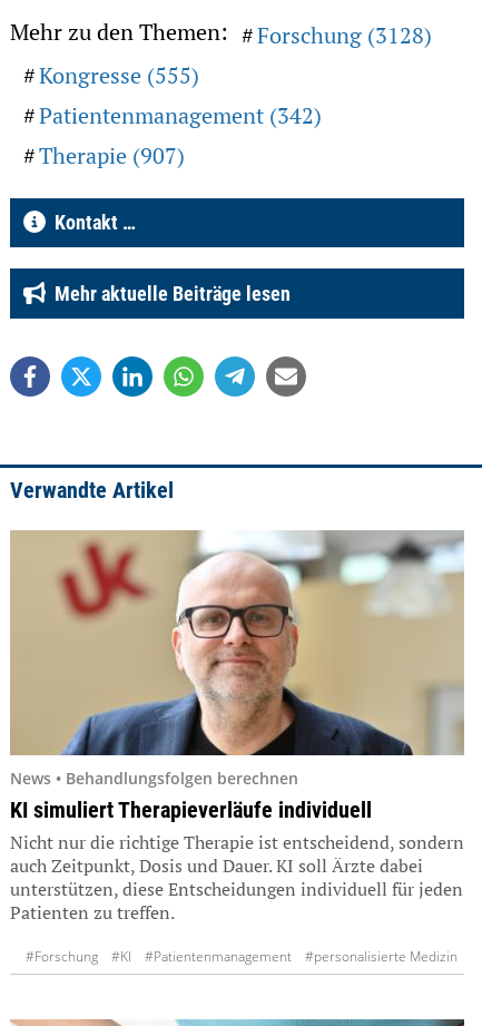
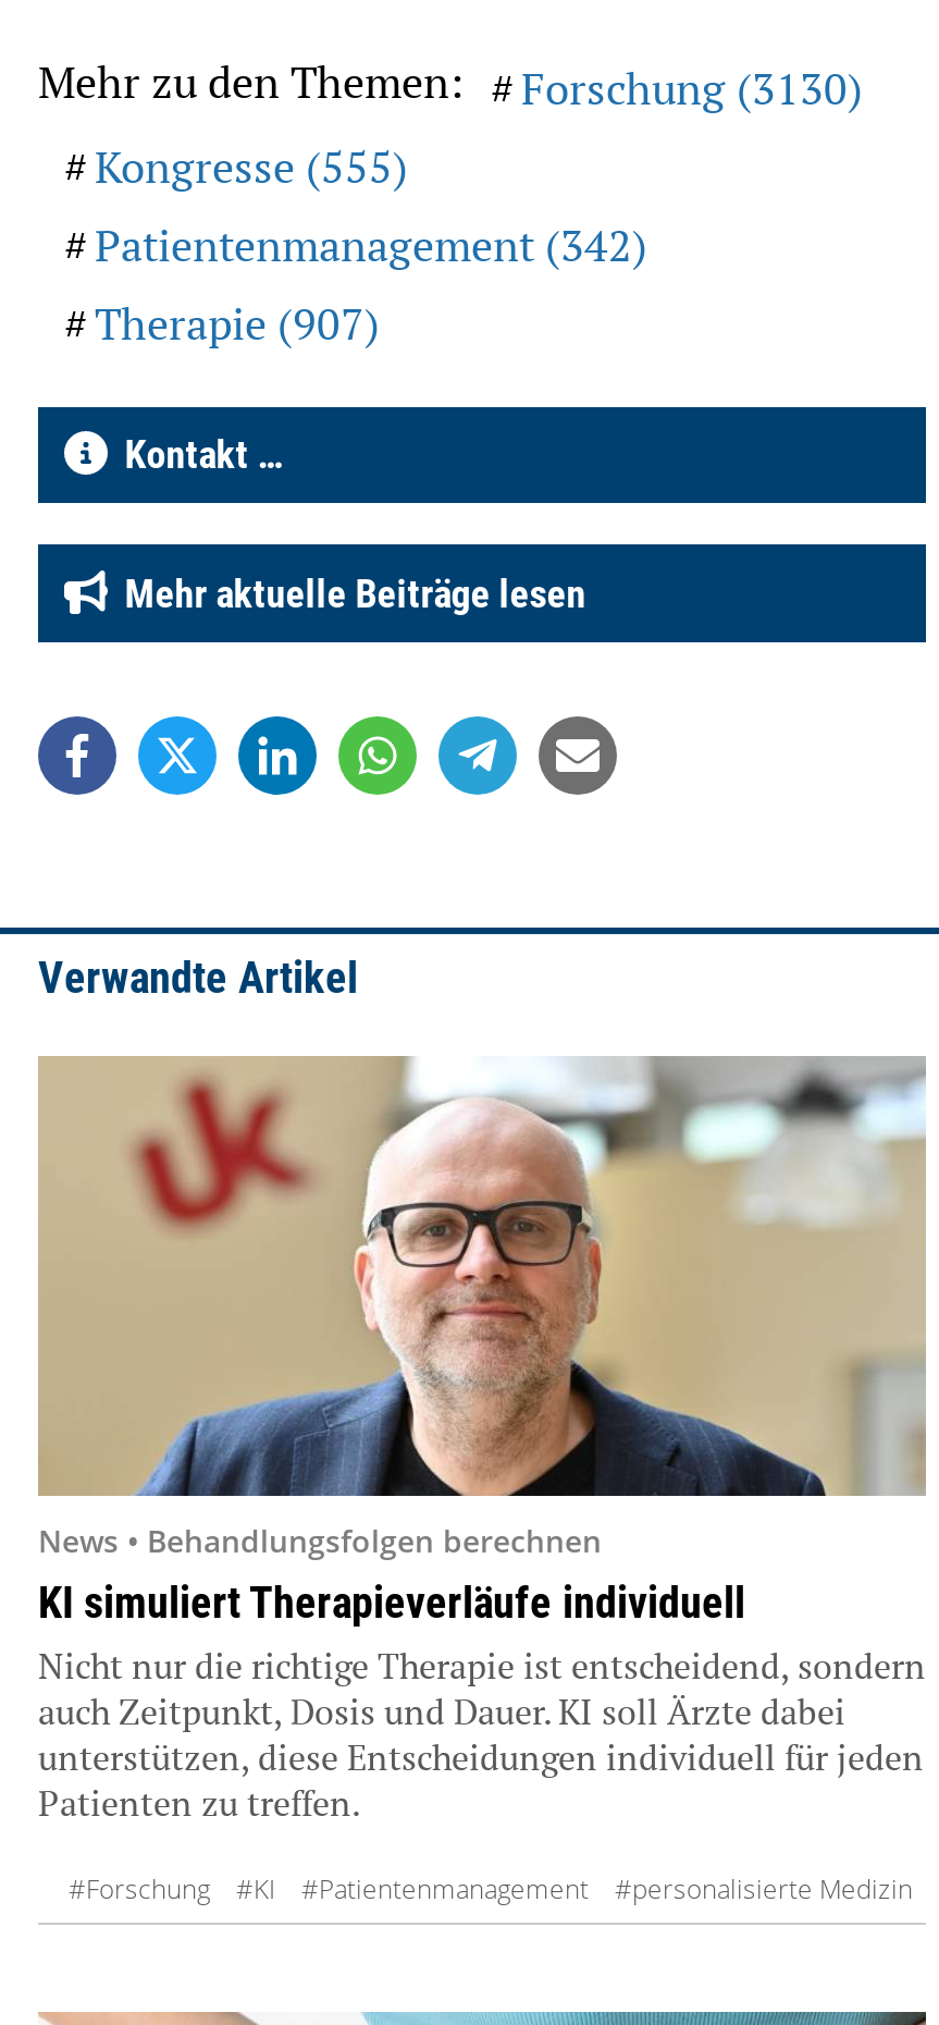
[10,16,432,50] Mehr zu den Themen: Forschung (3128) -> [38,51,863,116] Mehr zu den Themen: Forschung (3130)

